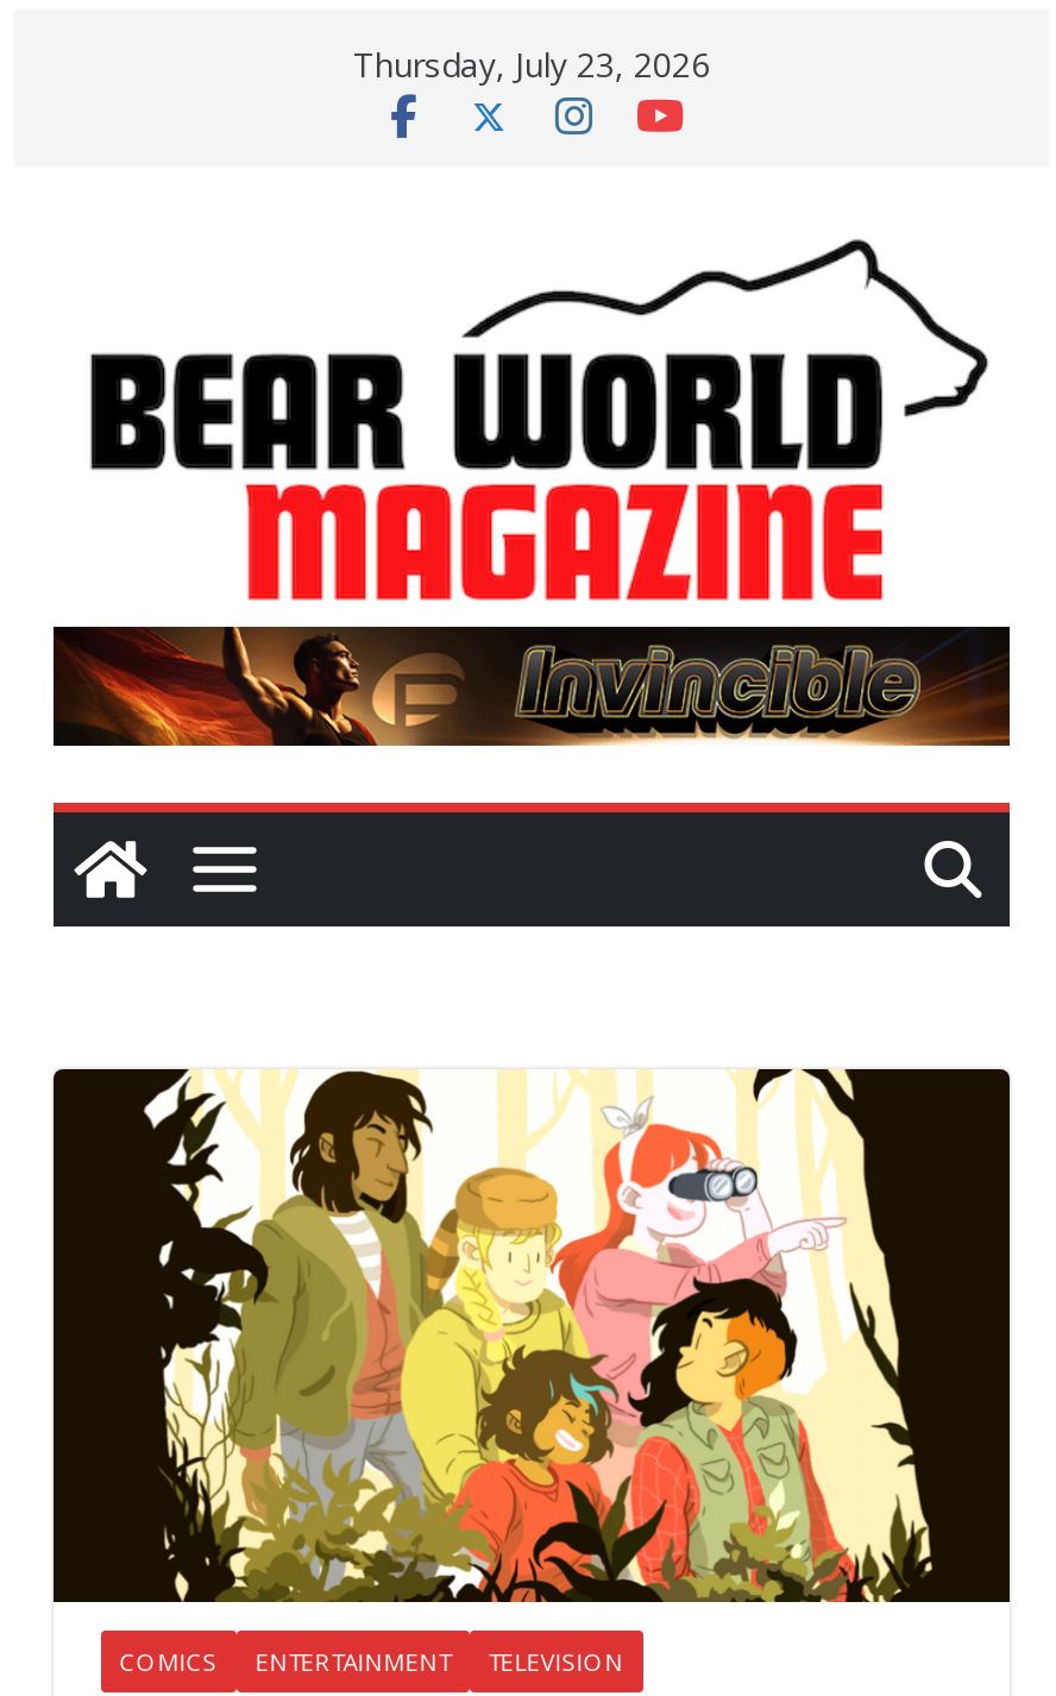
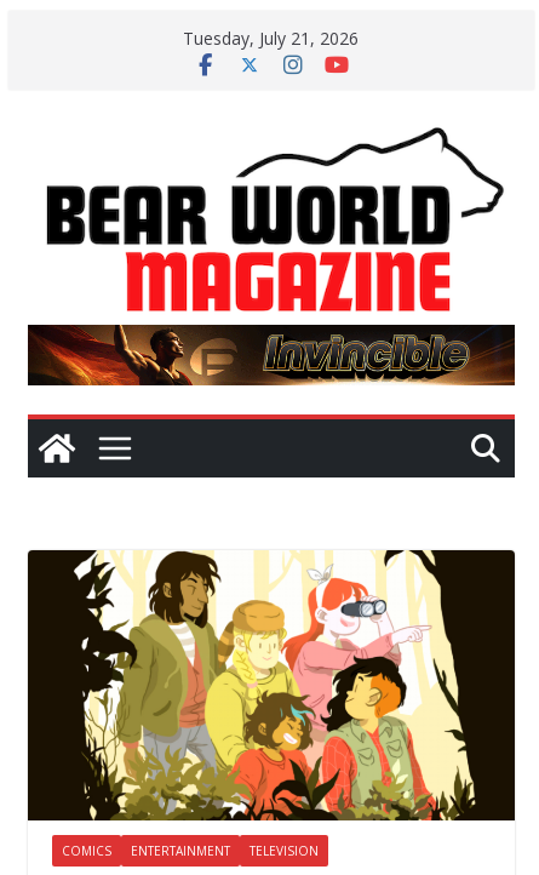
[353,42,710,87] Thursday, July 23, 2026 -> [184,27,359,50] Tuesday, July 21, 2026

